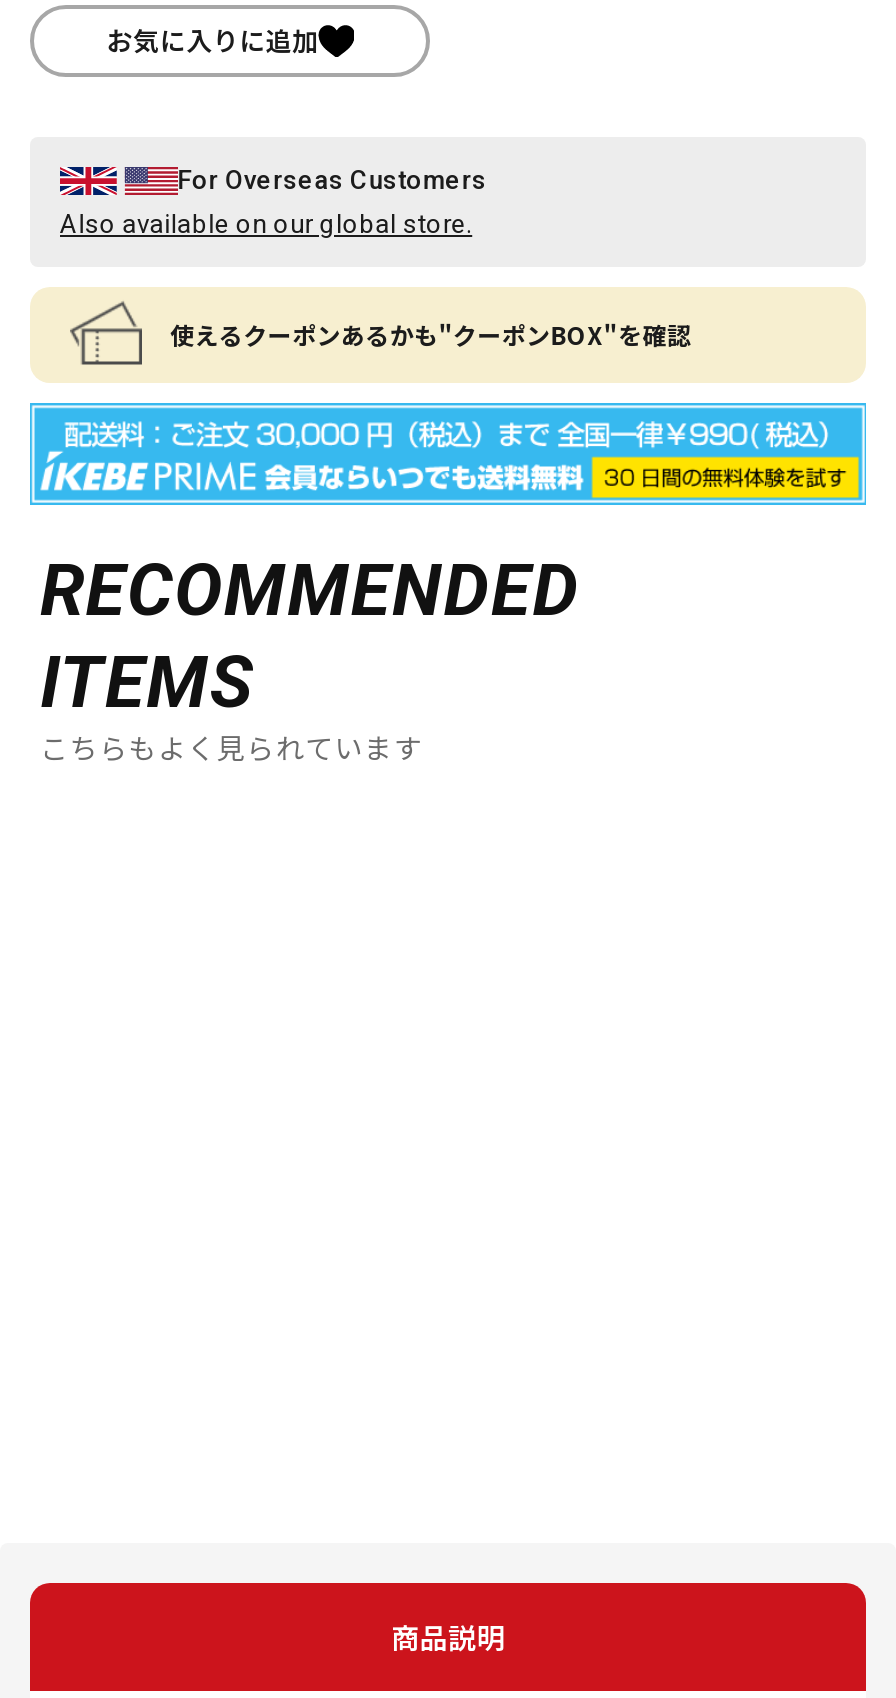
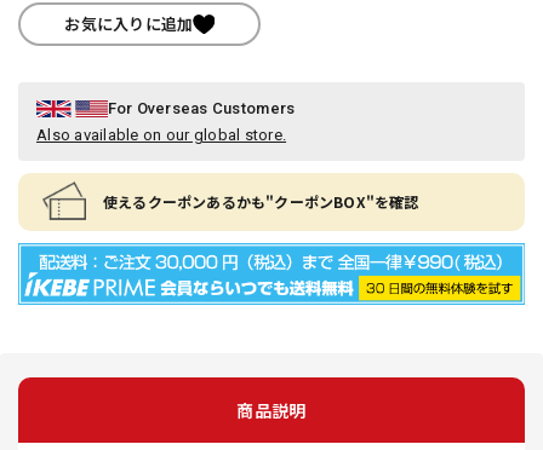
[40,549,580,767] RECOMMENDED | ITEMS | こちらもよく見られています -> none

